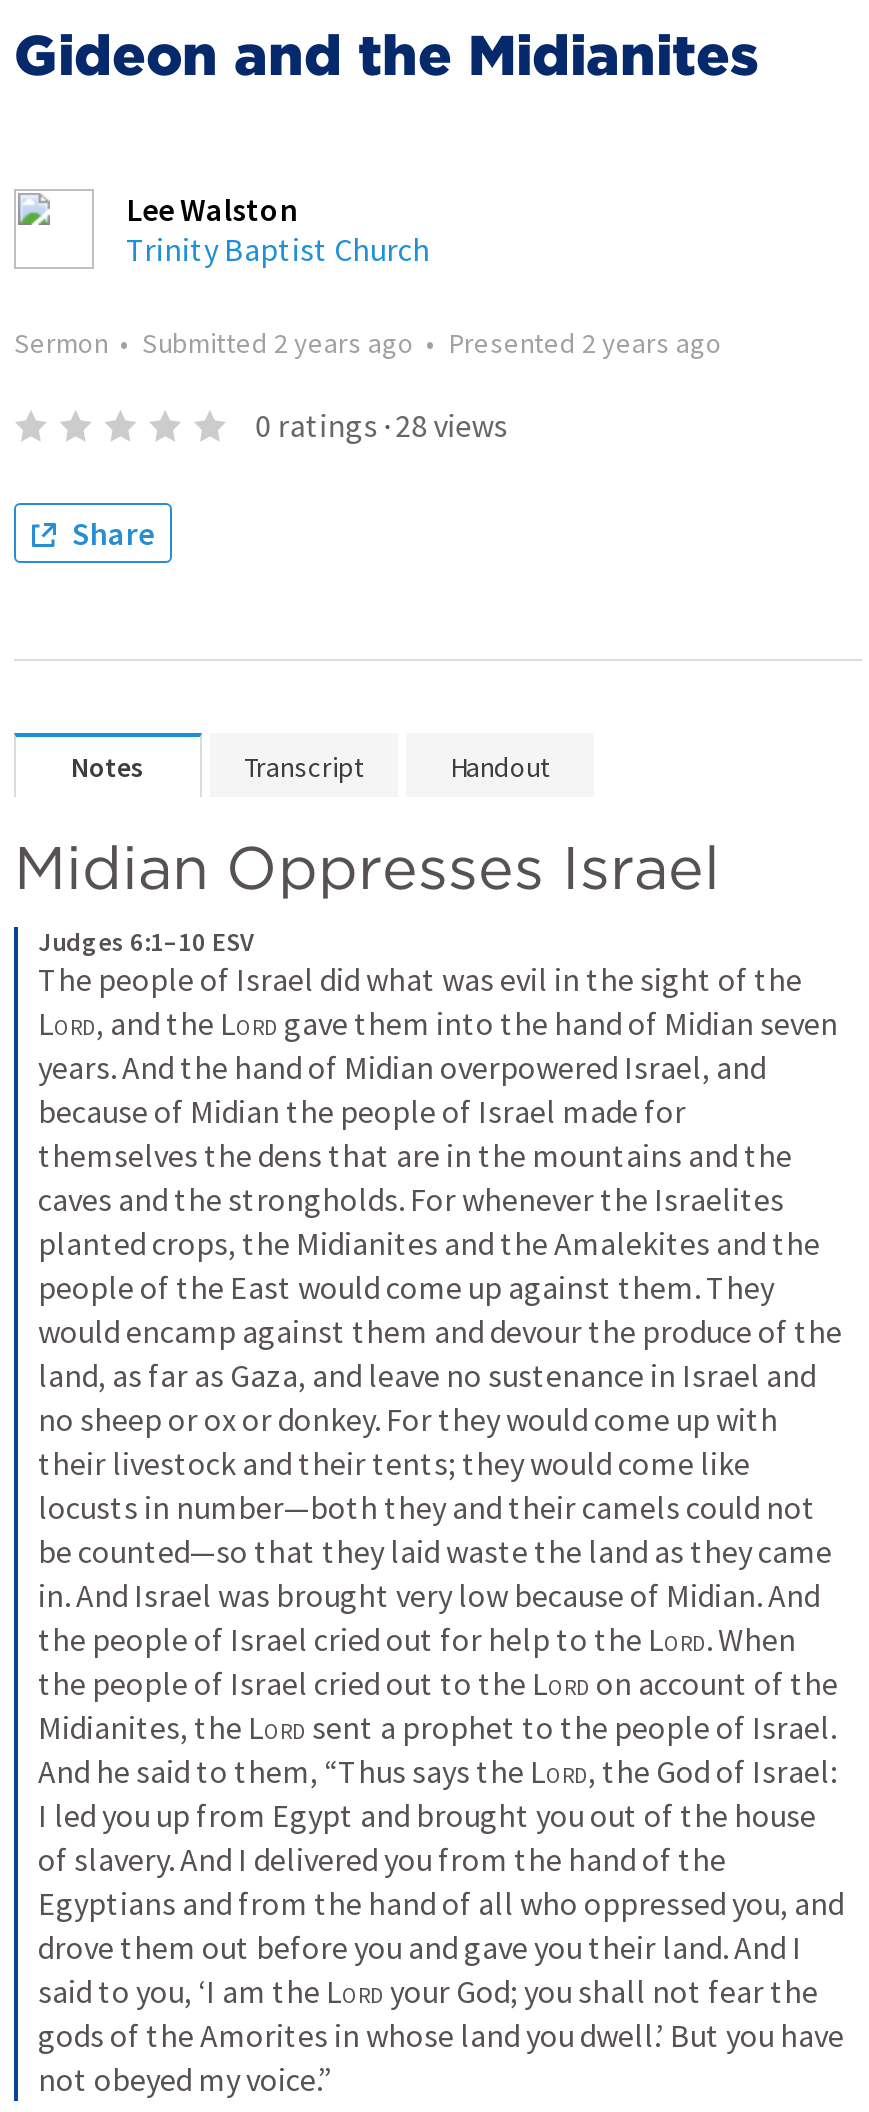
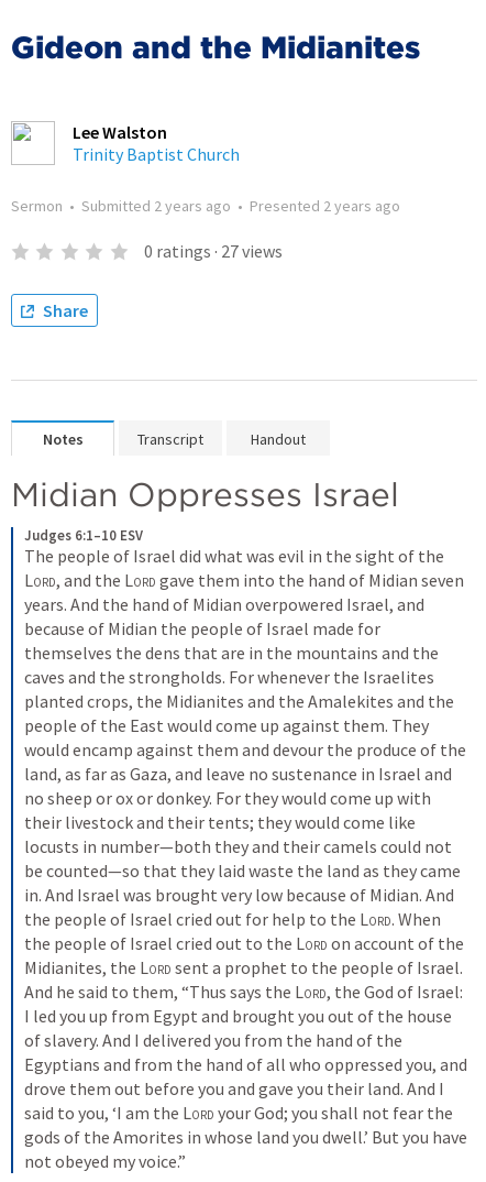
[255,405,507,445] 0 ratings · 28 views -> [144,240,282,262] 0 ratings · 27 views

